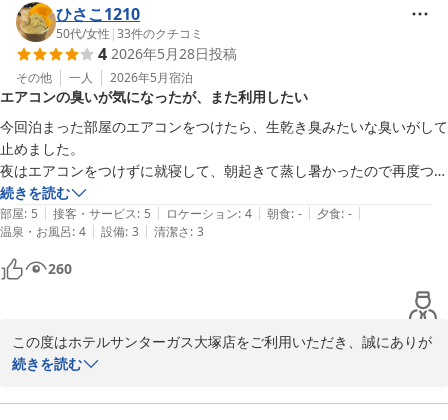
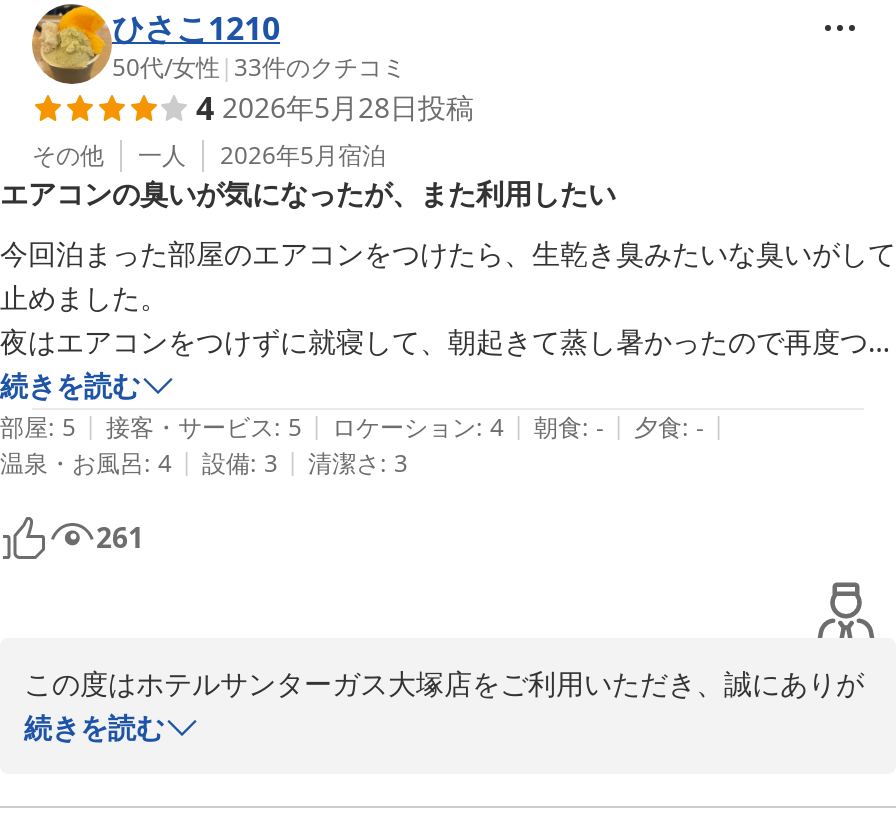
[48,259,72,278] 260 -> [96,518,144,556] 261

